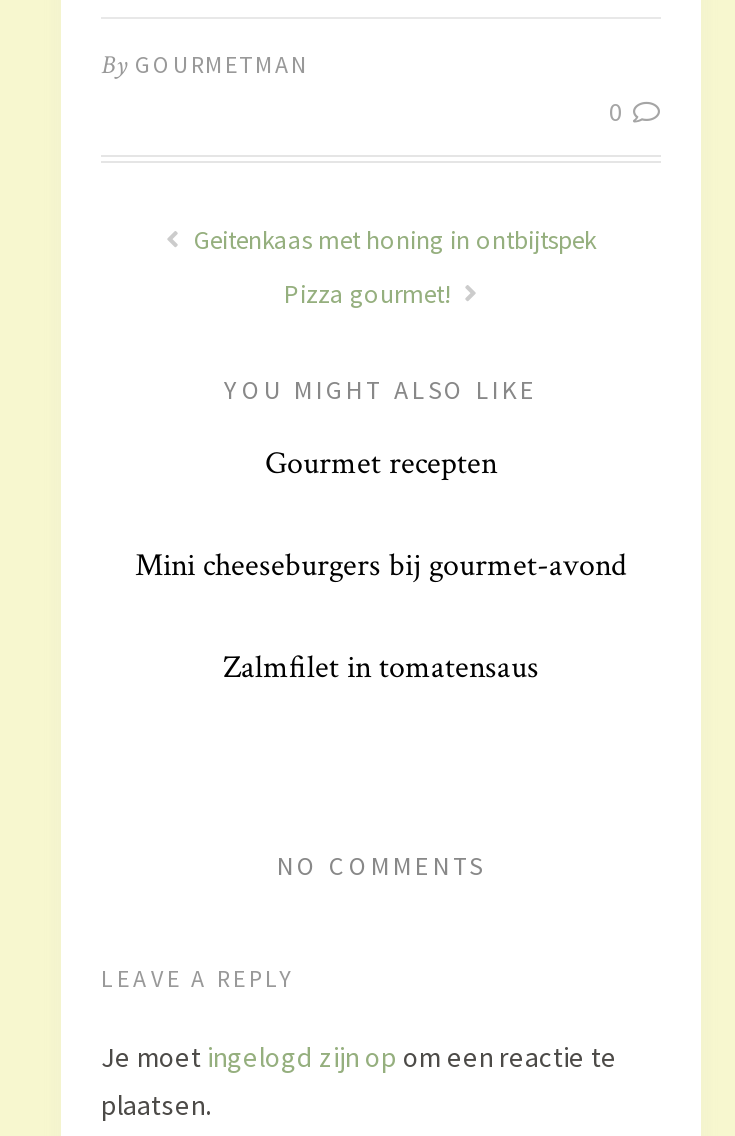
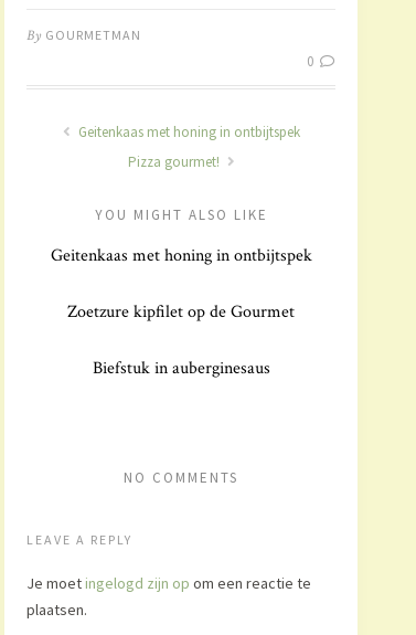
[265,442,497,484] Gourmet recepten -> [50,244,312,267] Geitenkaas met honing in ontbijtspek
[135,544,627,586] Mini cheeseburgers bij gourmet-avond -> [67,300,295,323] Zoetzure kipfilet op de Gourmet
[223,646,539,688] Zalmfilet in tomatensaus -> [92,356,270,379] Biefstuk in auberginesaus

